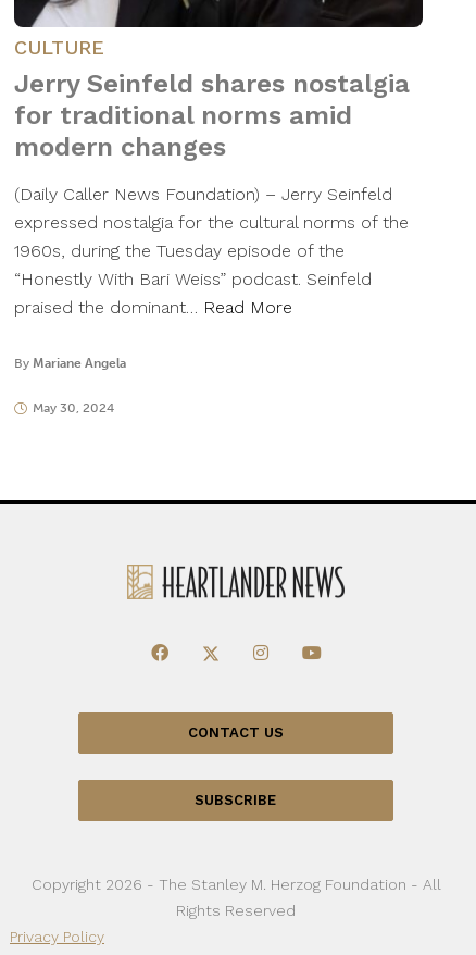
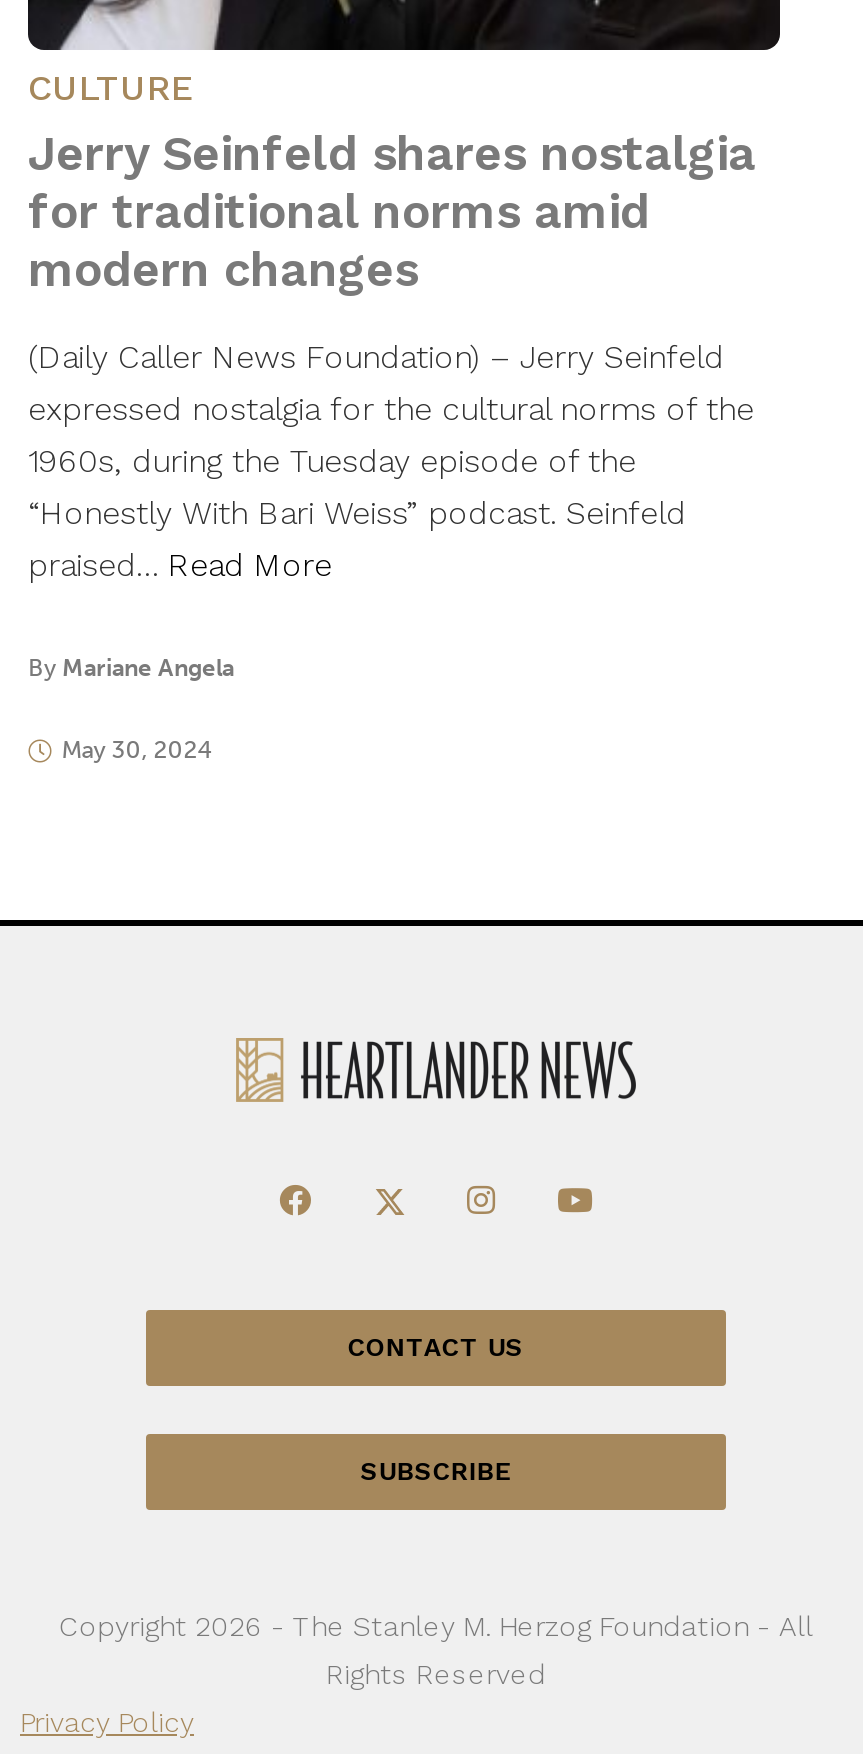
[14,297,292,318] praised the dominant… Read More -> [28,546,332,584] praised… Read More

